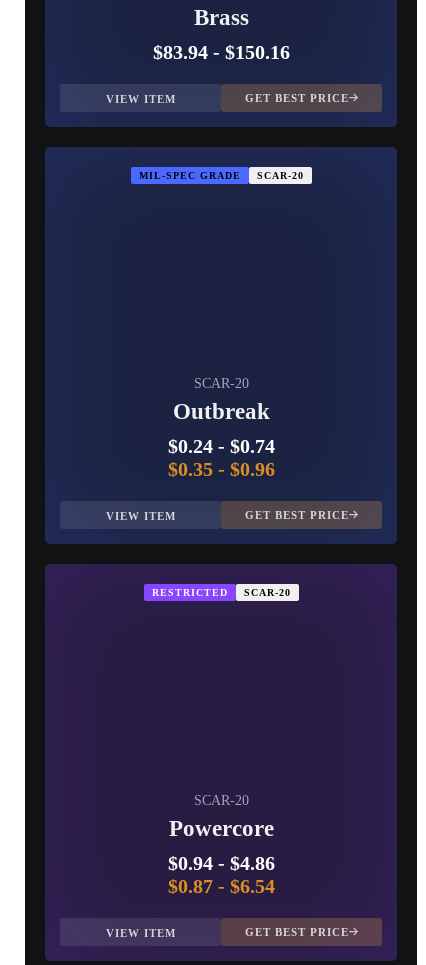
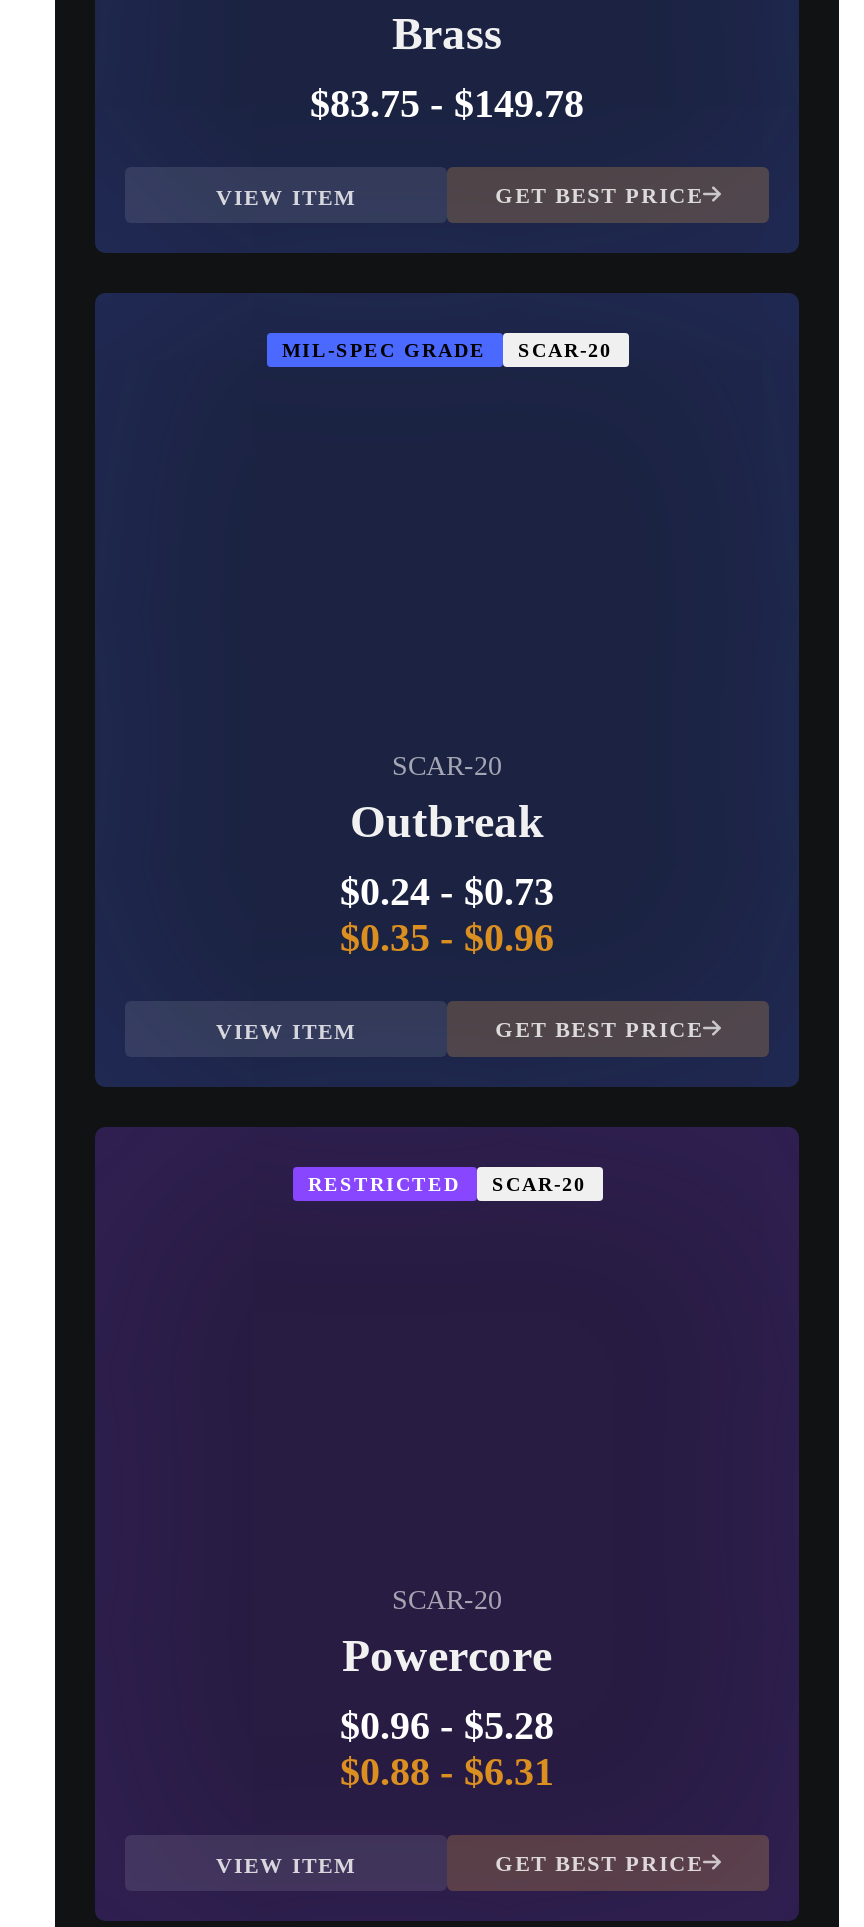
[152,41,289,63] $83.94 - $150.16 -> [310,81,584,125] $83.75 - $149.78
[167,435,274,457] $0.24 - $0.74 -> [340,869,554,913] $0.24 - $0.73
[167,852,274,874] $0.94 - $4.86 -> [340,1703,554,1747] $0.96 - $5.28
[167,875,274,897] $0.87 - $6.54 -> [340,1749,554,1793] $0.88 - $6.31

